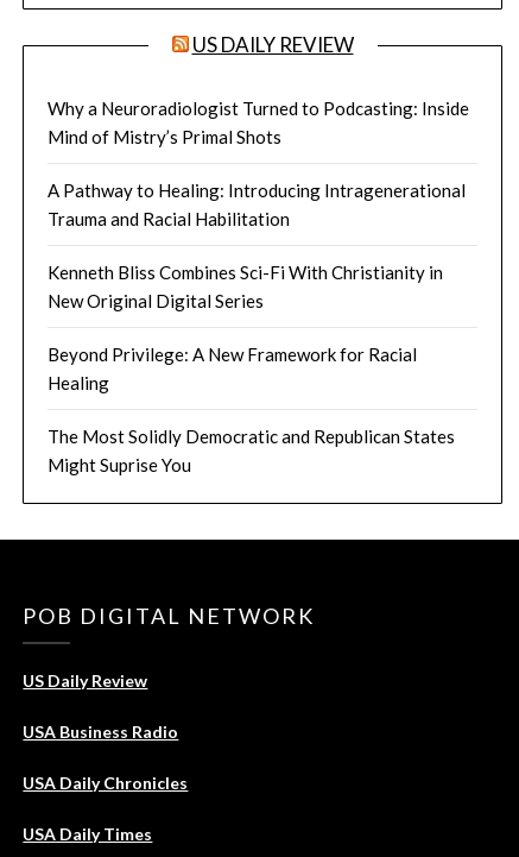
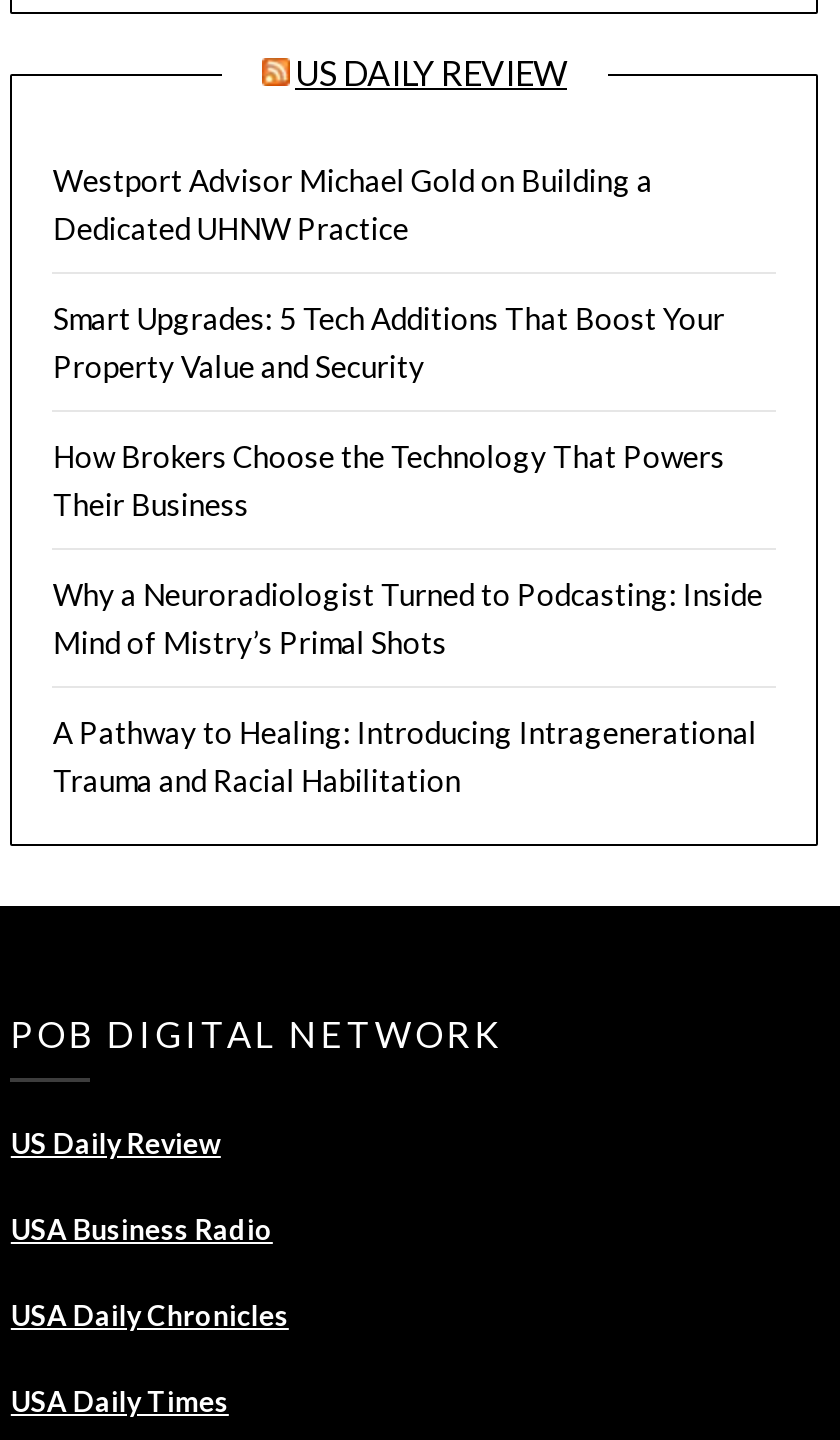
none -> [53,162,725,522] Westport Advisor Michael Gold on Building a | Dedicated UHNW Practice | Smart Upgrades: 5 Tech Additions That Boost Your | Property Value and Security | How Brokers Choose the Technology That Powers | Their Business
moved [48,97,470,229] -> [53,576,763,798]: Why a Neuroradiologist Turned to Podcasting: Inside | Mind of Mistry’s Primal Shots | A Pathway to Healing: Introducing Intragenerational | Trauma and Racial Habilitation
[48,261,455,475] Kenneth Bliss Combines Sci-Fi With Christianity in | New Original Digital Series | Beyond Privilege: A New Framework for Racial | Healing | The Most Solidly Democratic and Republican States | Might Suprise You -> none

